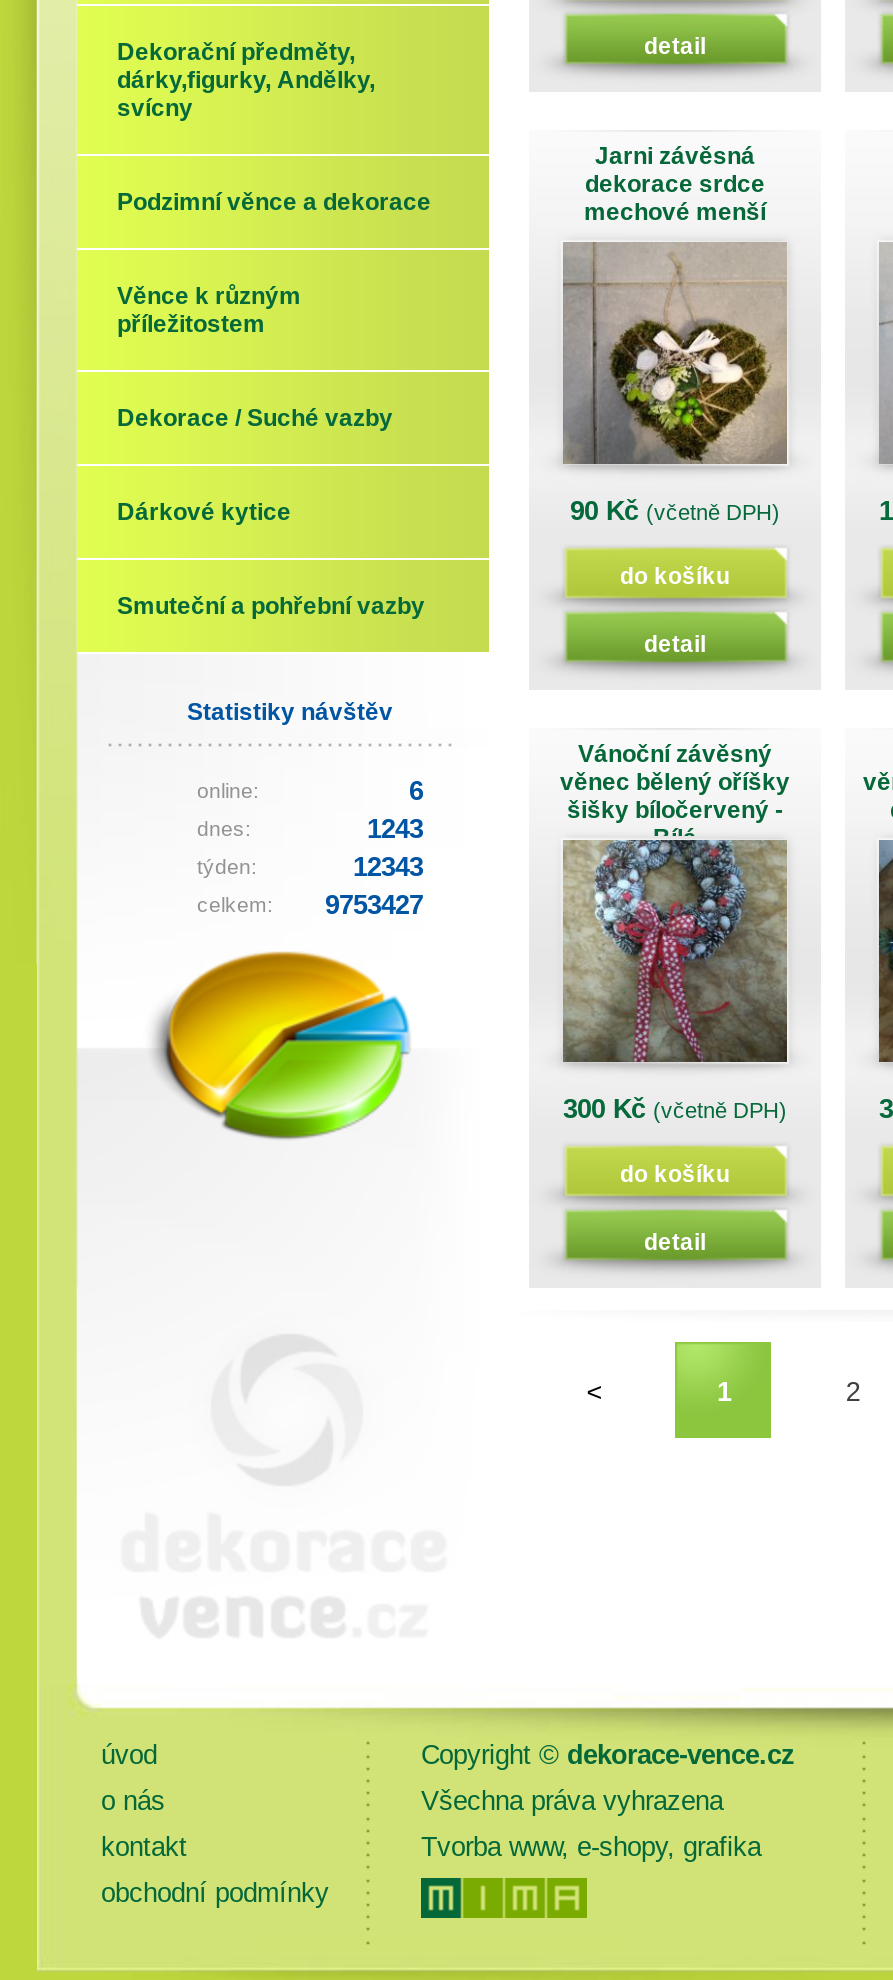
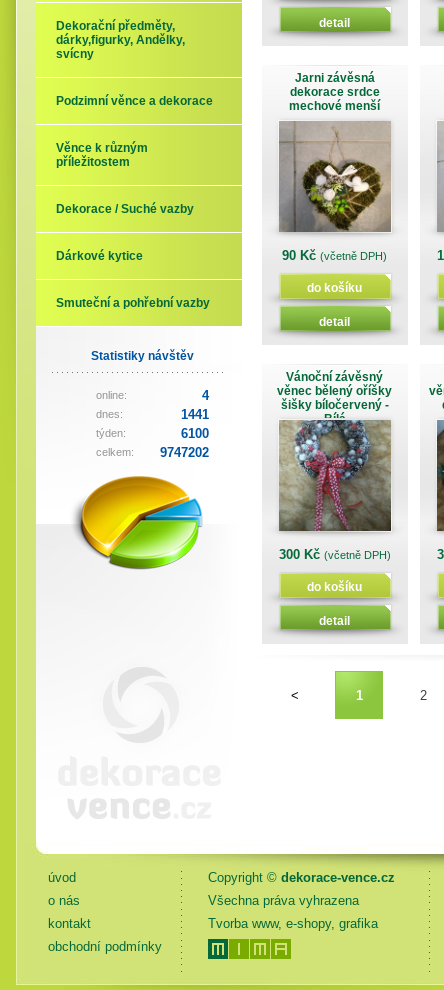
[409,776,423,806] 6 -> [202,388,209,403] 4
[367,814,423,844] 1243 -> [181,407,209,422] 1441
[353,852,423,882] 12343 -> [181,426,209,441] 6100
[325,890,423,920] 9753427 -> [160,445,209,460] 9747202

